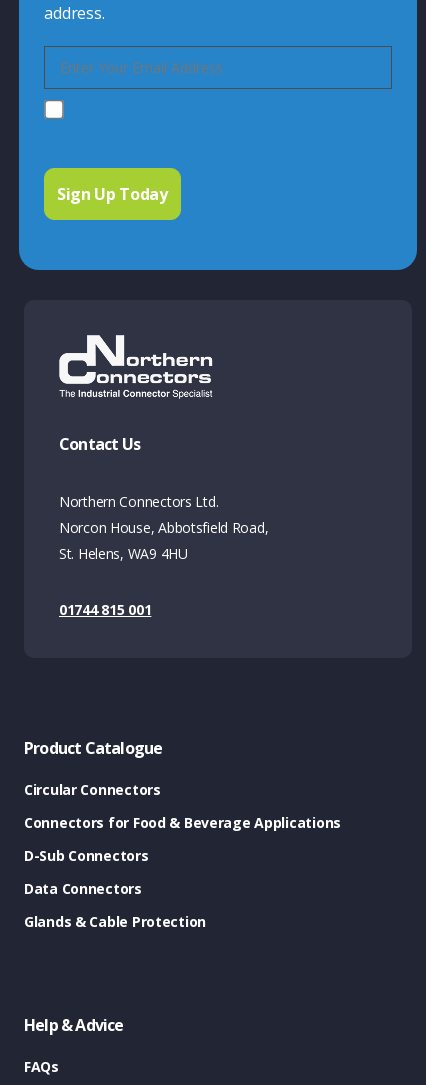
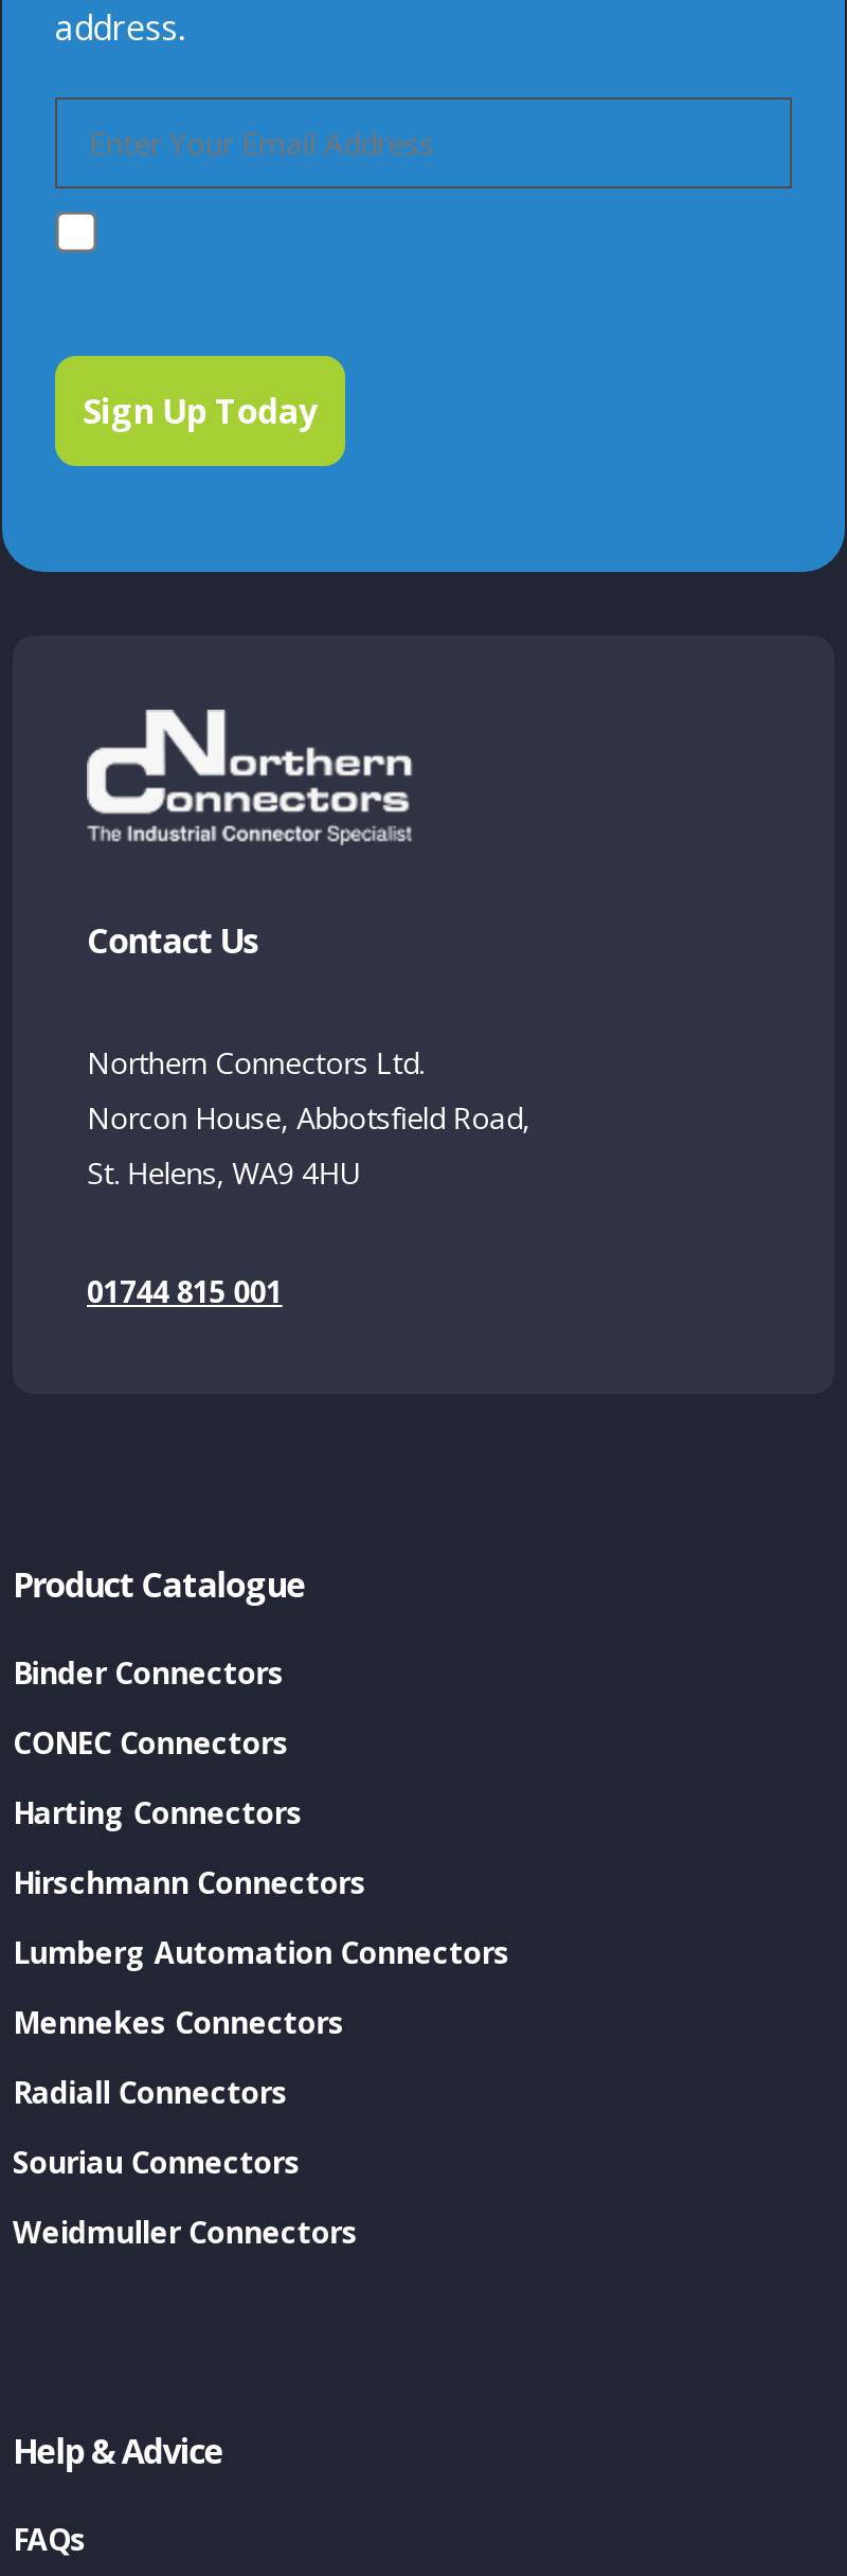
[24,780,341,931] Circular Connectors | Connectors for Food & Beverage Applications | D-Sub Connectors | Data Connectors | Glands & Cable Protection -> [13,1653,510,2253] Binder Connectors | CONEC Connectors | Harting Connectors | Hirschmann Connectors | Lumberg Automation Connectors | Mennekes Connectors | Radiall Connectors | Souriau Connectors | Weidmuller Connectors

